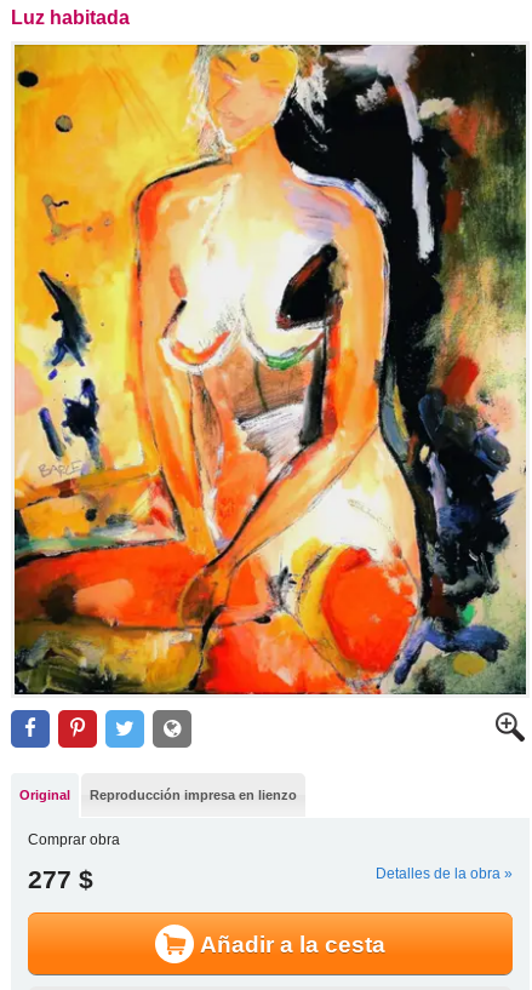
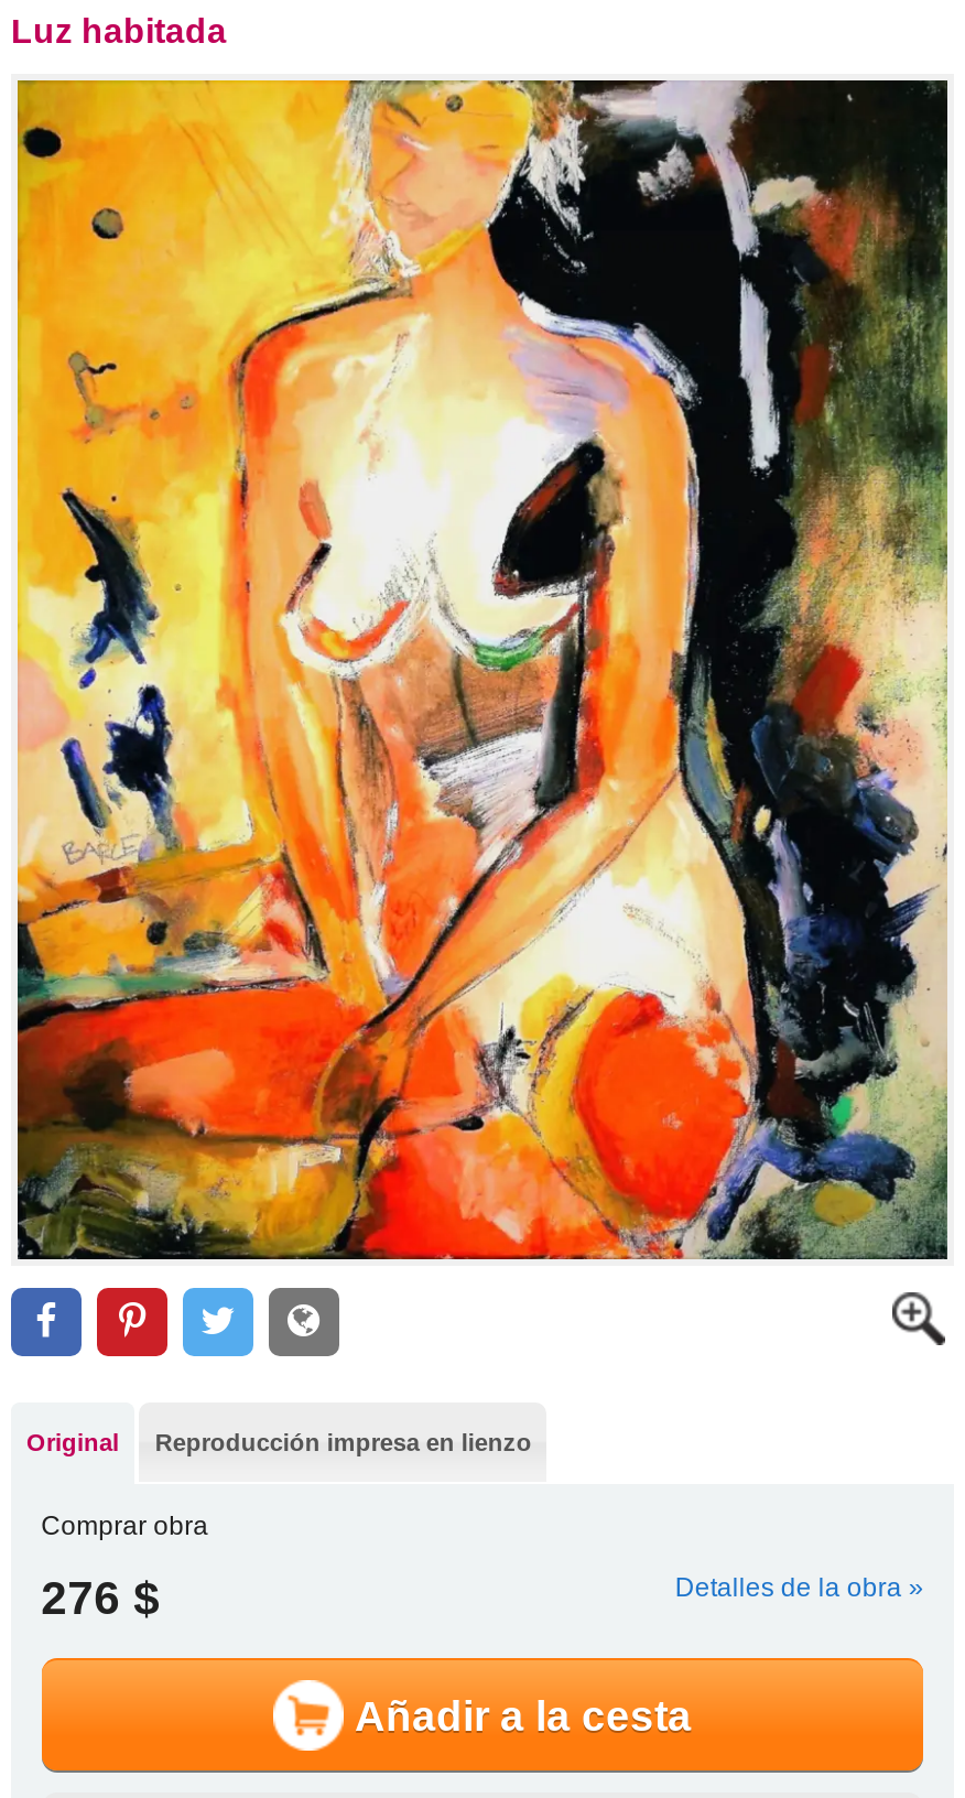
[27,865,93,893] 277 $ -> [41,1571,160,1622] 276 $

